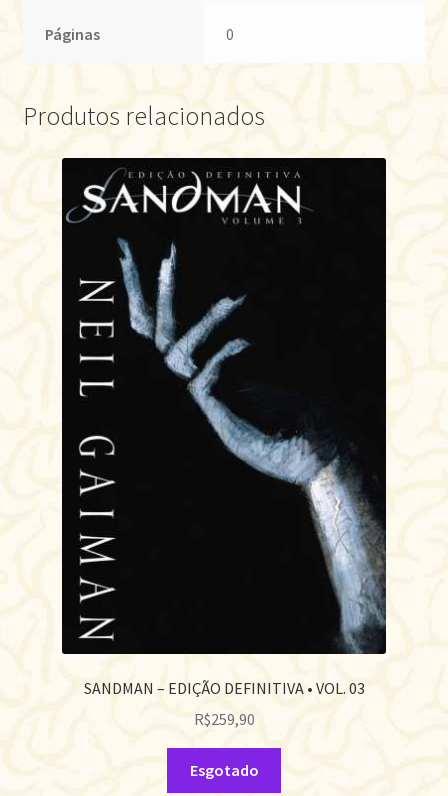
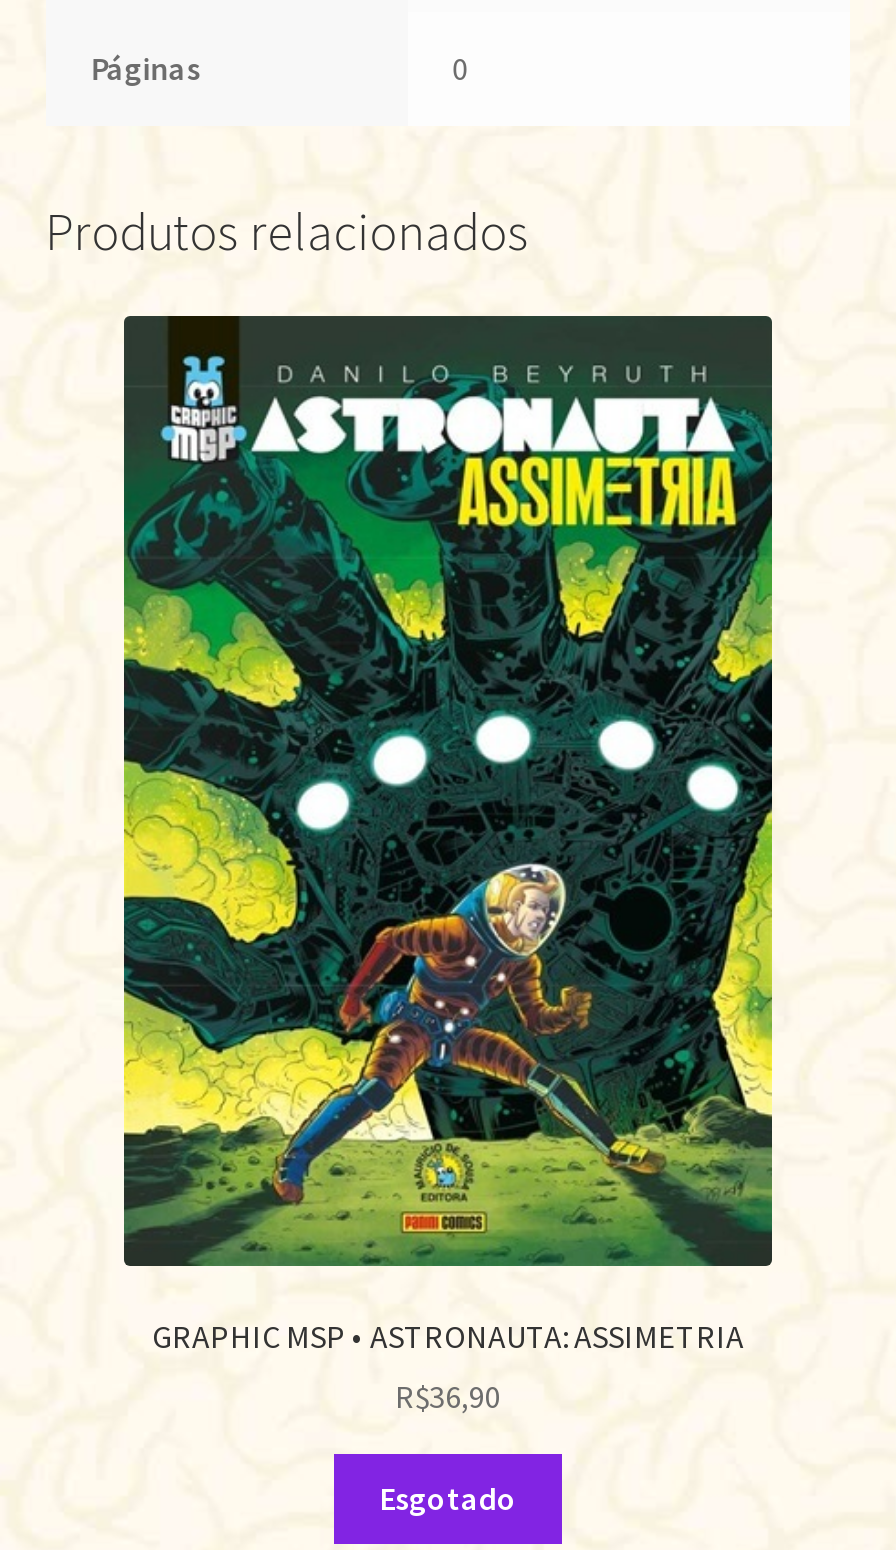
[61,158,387,698] [image] | SANDMAN – EDIÇÃO DEFINITIVA • VOL. 03 -> [122,316,774,1355] [image] | GRAPHIC MSP • ASTRONAUTA: ASSIMETRIA
[193,709,254,729] R$259,90 -> [395,1376,501,1416] R$36,90

